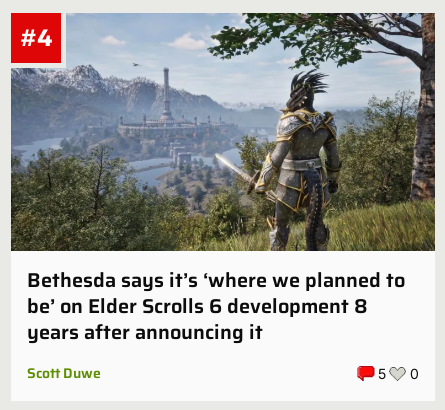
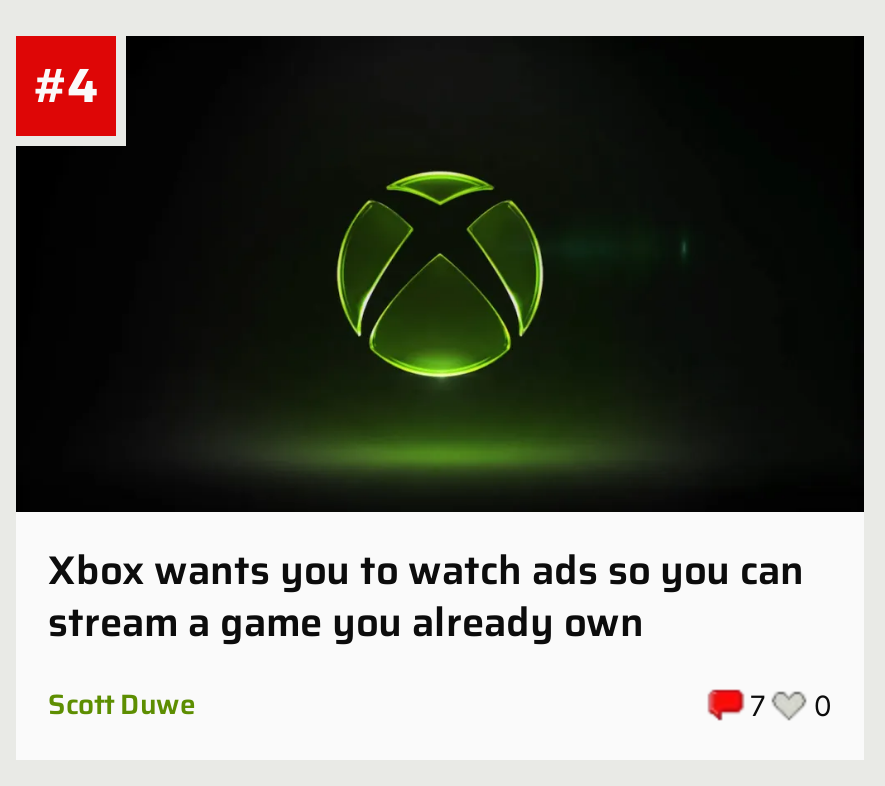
[10,12,436,348] [image] | Bethesda says it’s ‘where we planned to | be’ on Elder Scrolls 6 development 8 | years after announcing it -> [14,34,866,654] [image] | Xbox wants you to watch ads so you can | stream a game you already own
[378,365,419,382] 5 0 -> [750,688,832,722] 7 0

